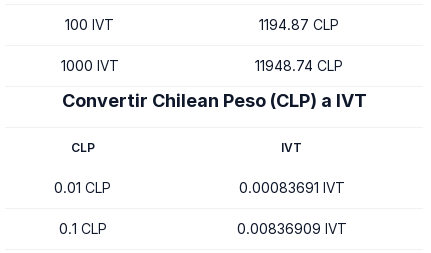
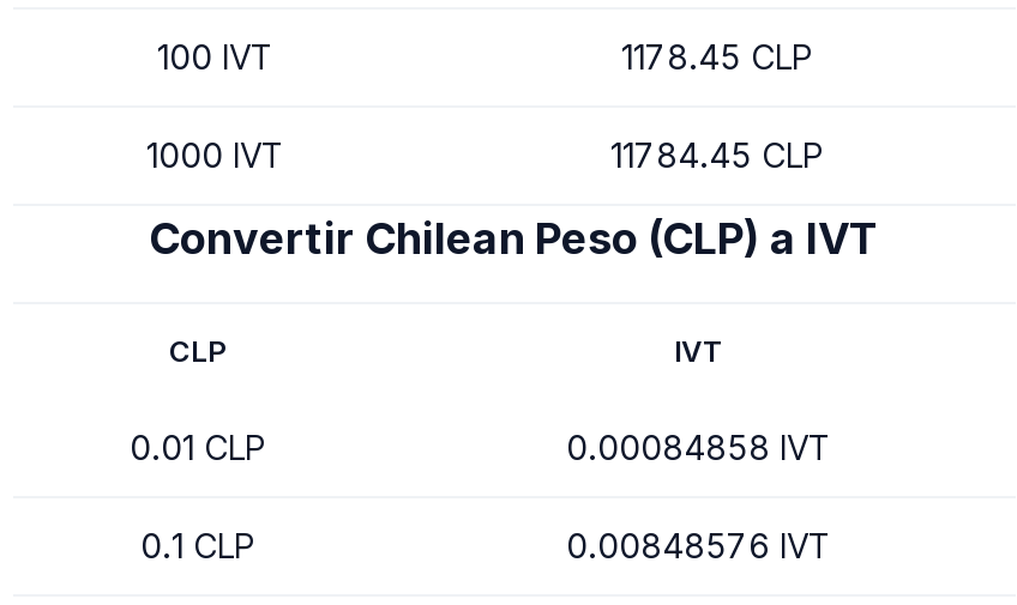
[258,16,338,33] 1194.87 CLP -> [621,36,813,77] 1178.45 CLP
[254,57,342,74] 11948.74 CLP -> [610,134,824,175] 11784.45 CLP
[238,179,344,196] 0.00083691 IVT -> [566,426,832,467] 0.00084858 IVT
[236,220,346,237] 0.00836909 IVT -> [566,525,832,565] 0.00848576 IVT

